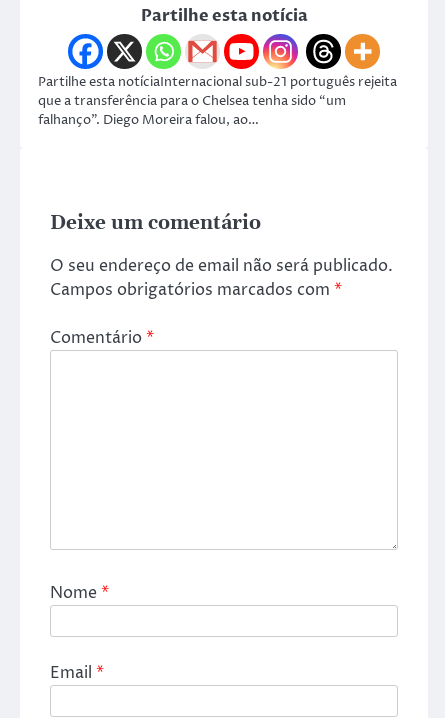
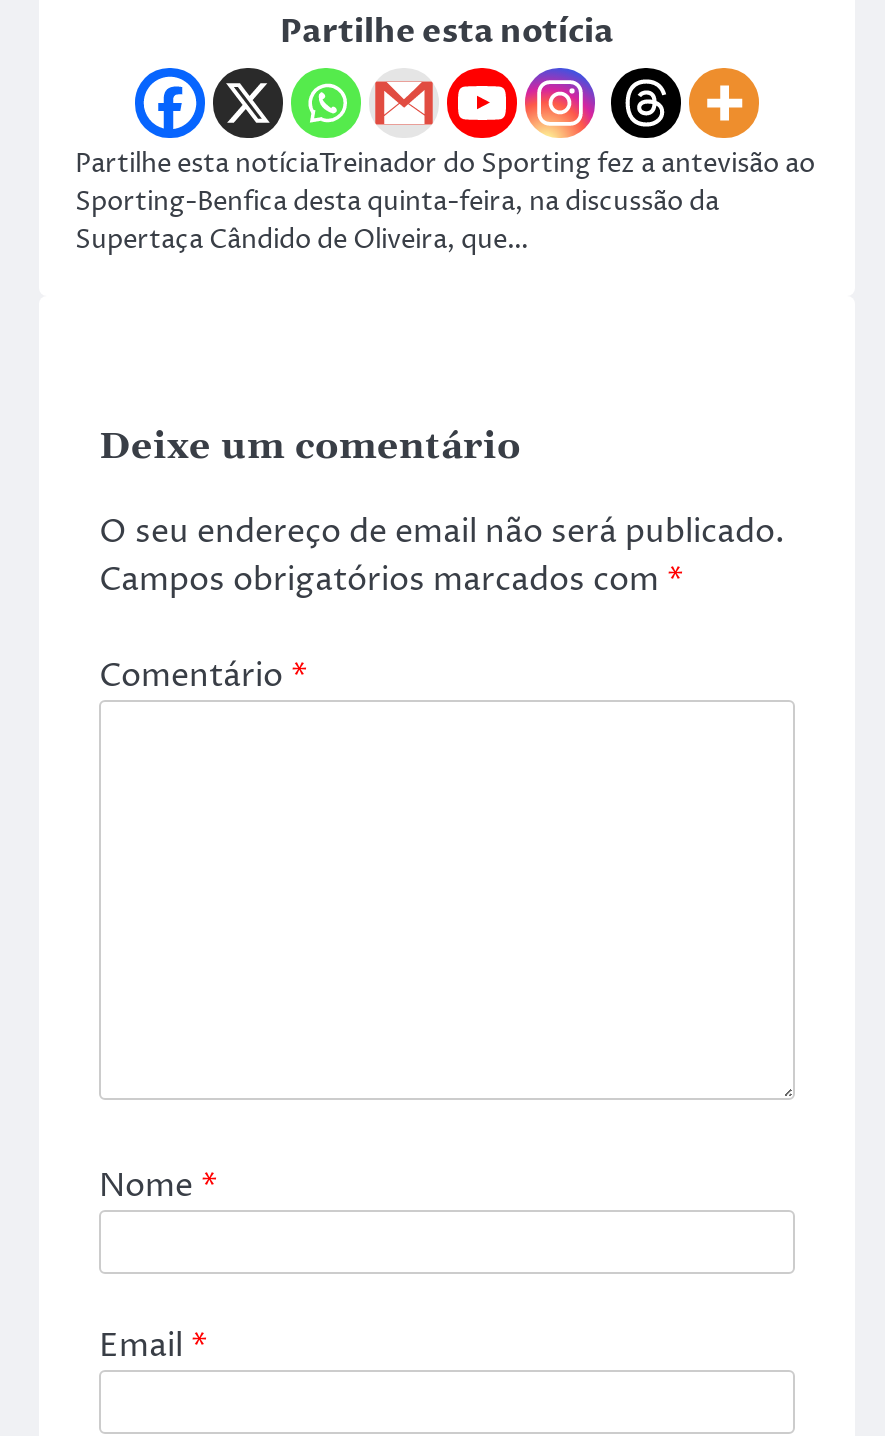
[38,72,397,128] Partilhe esta notíciaInternacional sub-21 português rejeita | que a transferência para o Chelsea tenha sido “um | falhanço”. Diego Moreira falou, ao… -> [75,145,815,257] Partilhe esta notíciaTreinador do Sporting fez a antevisão ao | Sporting-Benfica desta quinta-feira, na discussão da | Supertaça Cândido de Oliveira, que…

